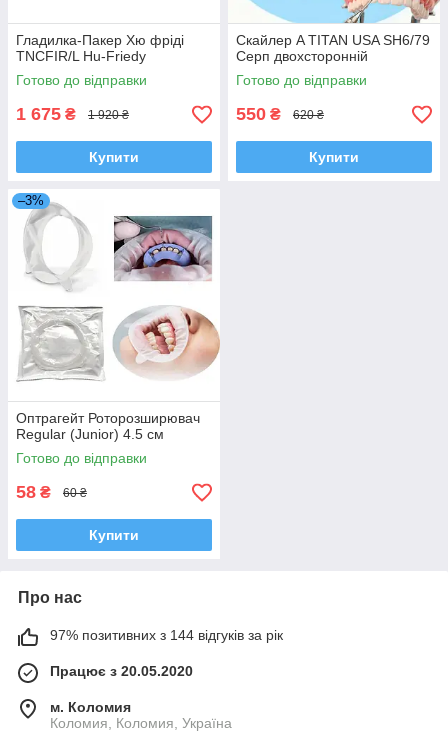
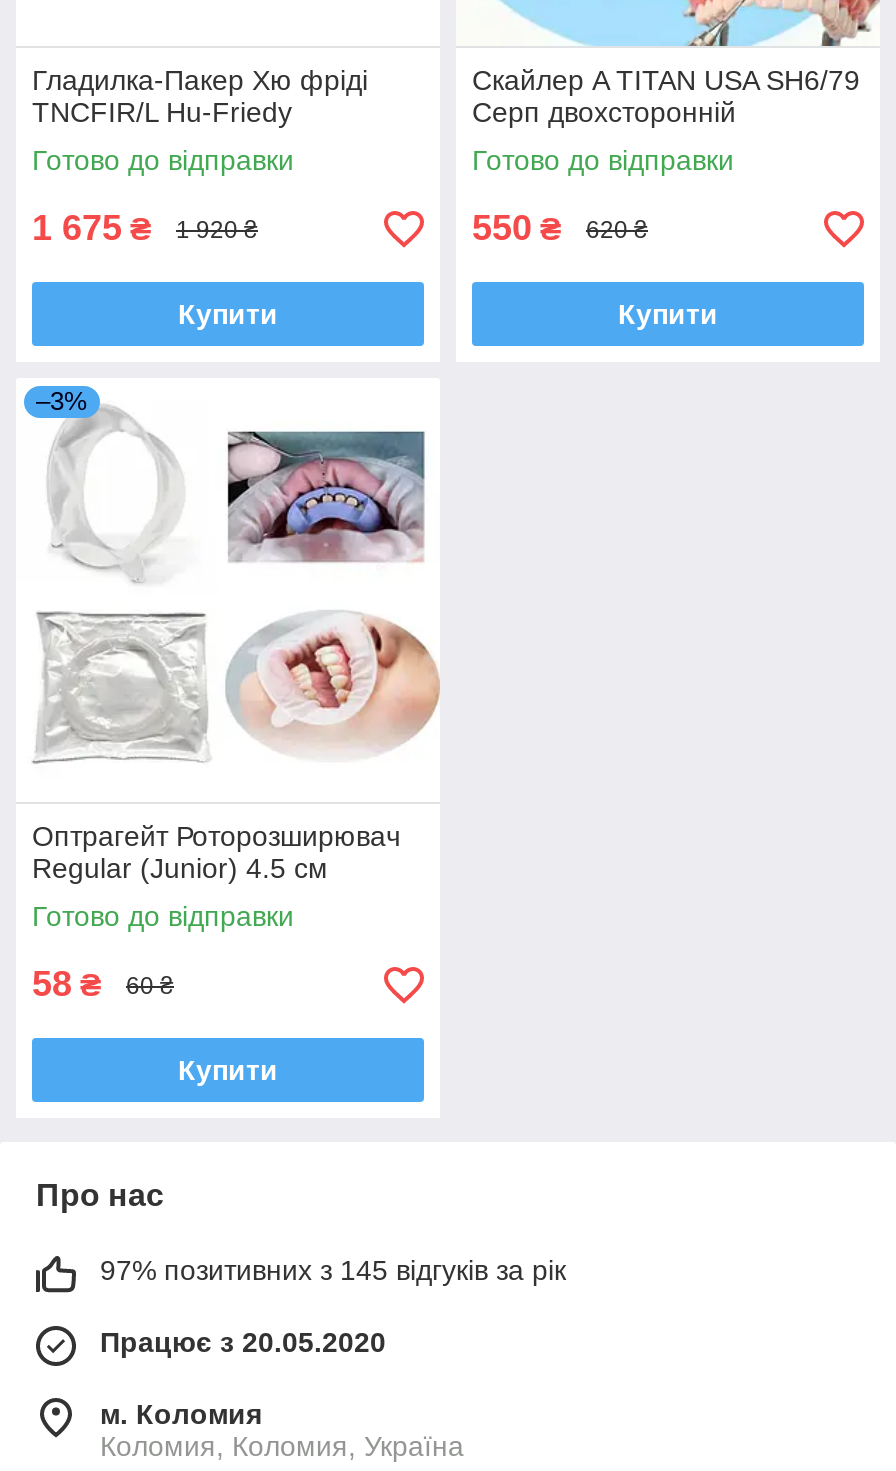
[50,627,283,643] 97% позитивних з 144 відгуків за рік -> [100,1255,566,1287] 97% позитивних з 145 відгуків за рік

